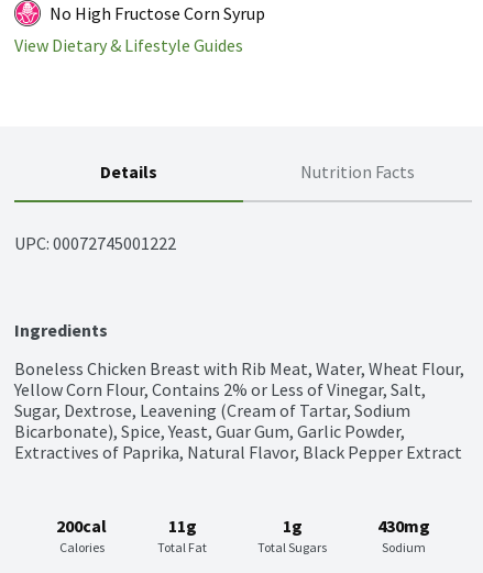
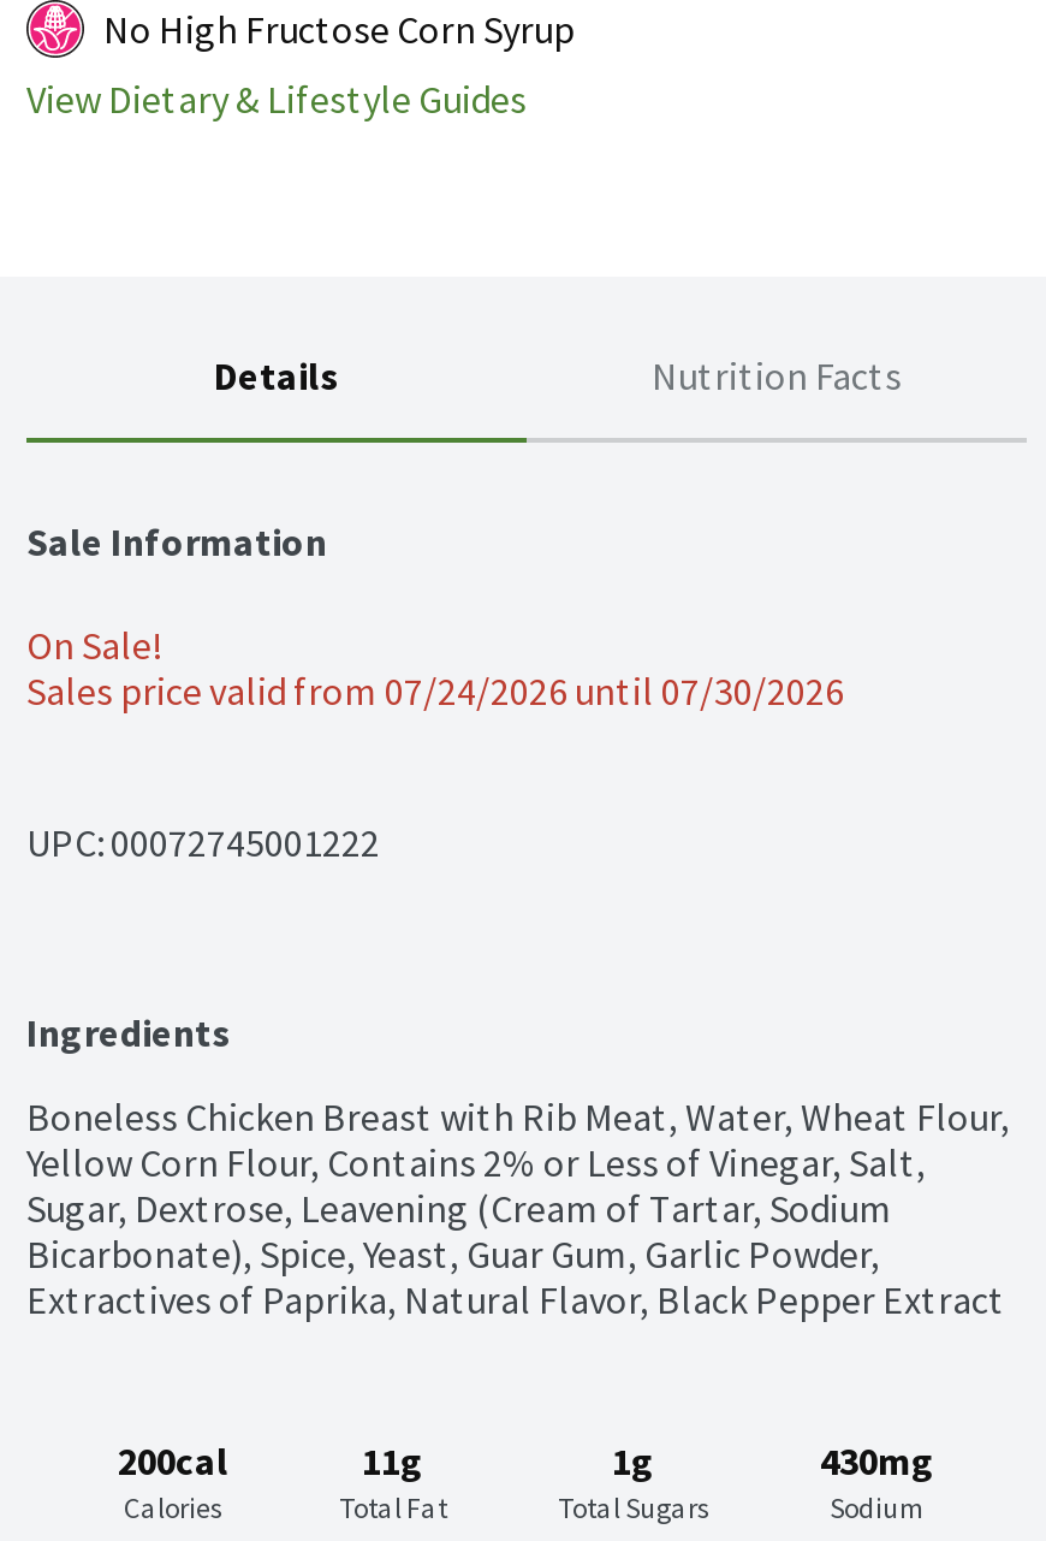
none -> [26,518,844,715] Sale Information | On Sale! | Sales price valid from 07/24/2026 until 07/30/2026

